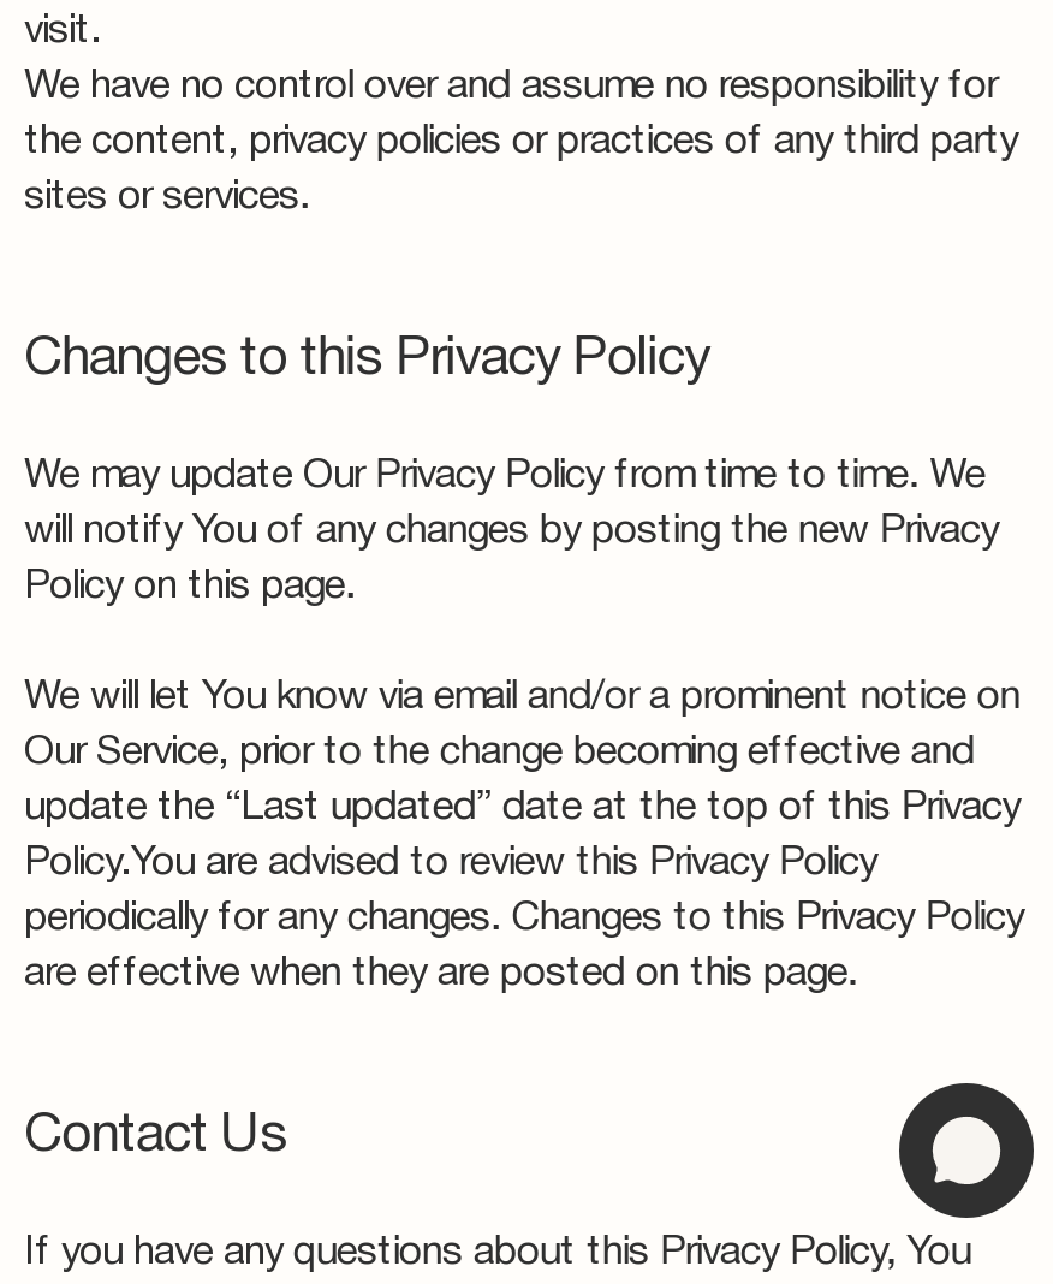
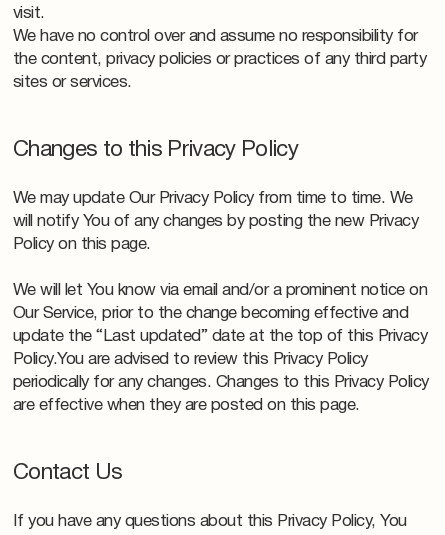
[897,1081,1036,1220] [image] -> none

